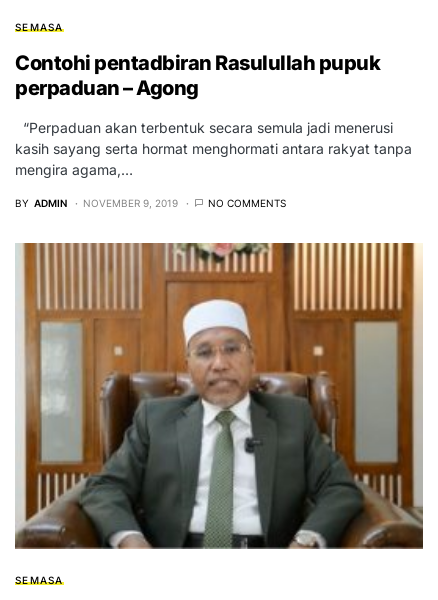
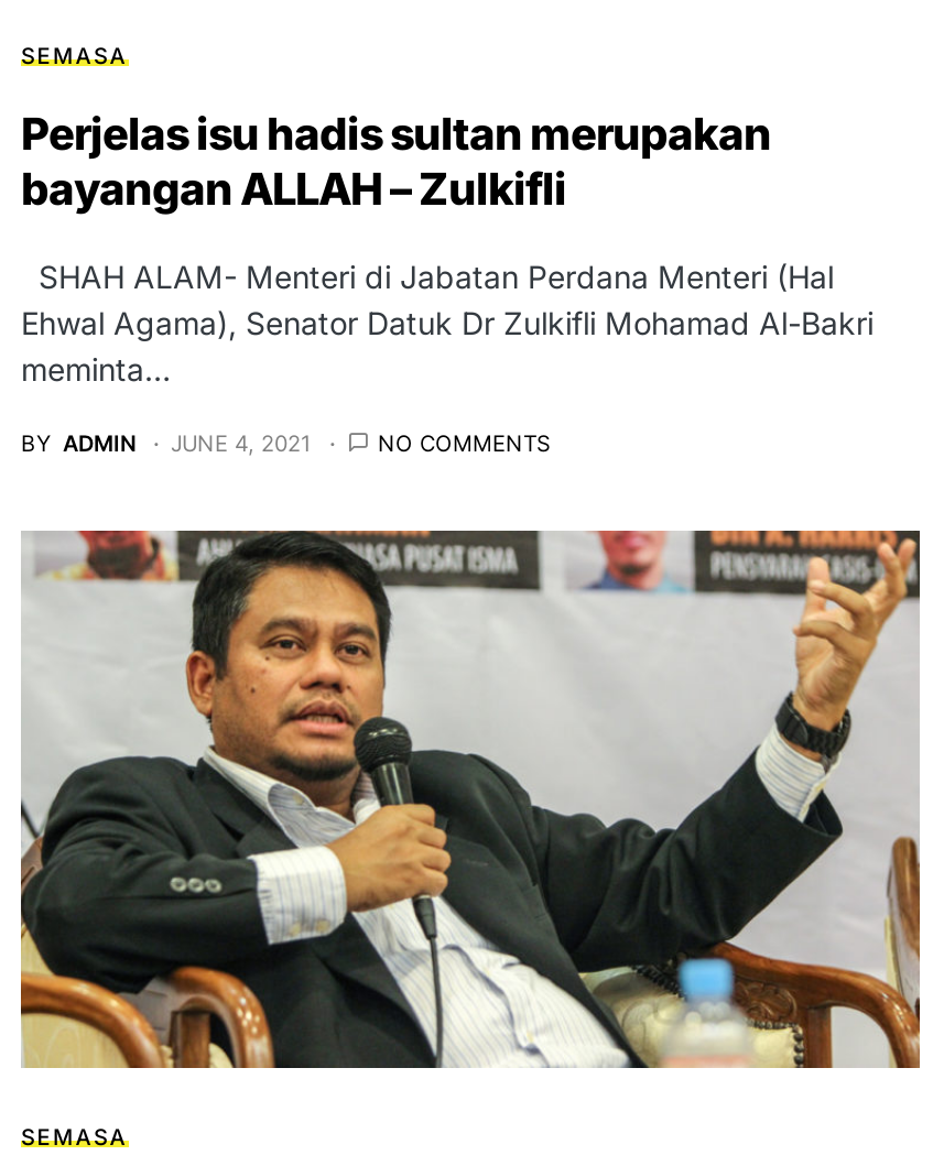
[15,51,380,100] Contohi pentadbiran Rasulullah pupuk | perpaduan – Agong -> [21,108,771,216] Perjelas isu hadis sultan merupakan | bayangan ALLAH – Zulkifli
[15,119,412,178] “Perpaduan akan terbentuk secara semula jadi menerusi | kasih sayang serta hormat menghormati antara rakyat tanpa | mengira agama,… -> [21,257,874,387] SHAH ALAM- Menteri di Jabatan Perdana Menteri (Hal | Ehwal Agama), Senator Datuk Dr Zulkifli Mohamad Al-Bakri | meminta…
[15,197,178,209] BY ADMIN NOVEMBER 9, 2019 -> [21,429,312,456] BY ADMIN JUNE 4, 2021
[15,242,424,550] [image] -> [19,527,922,1069] [image]

